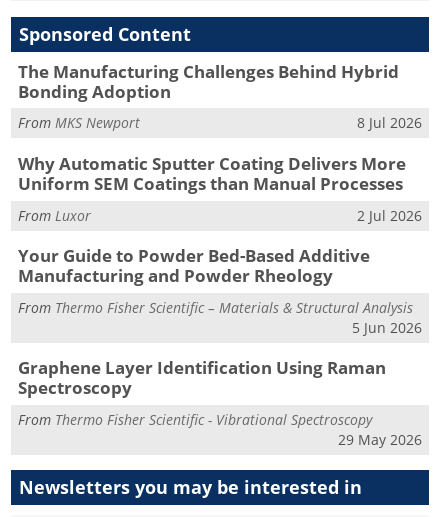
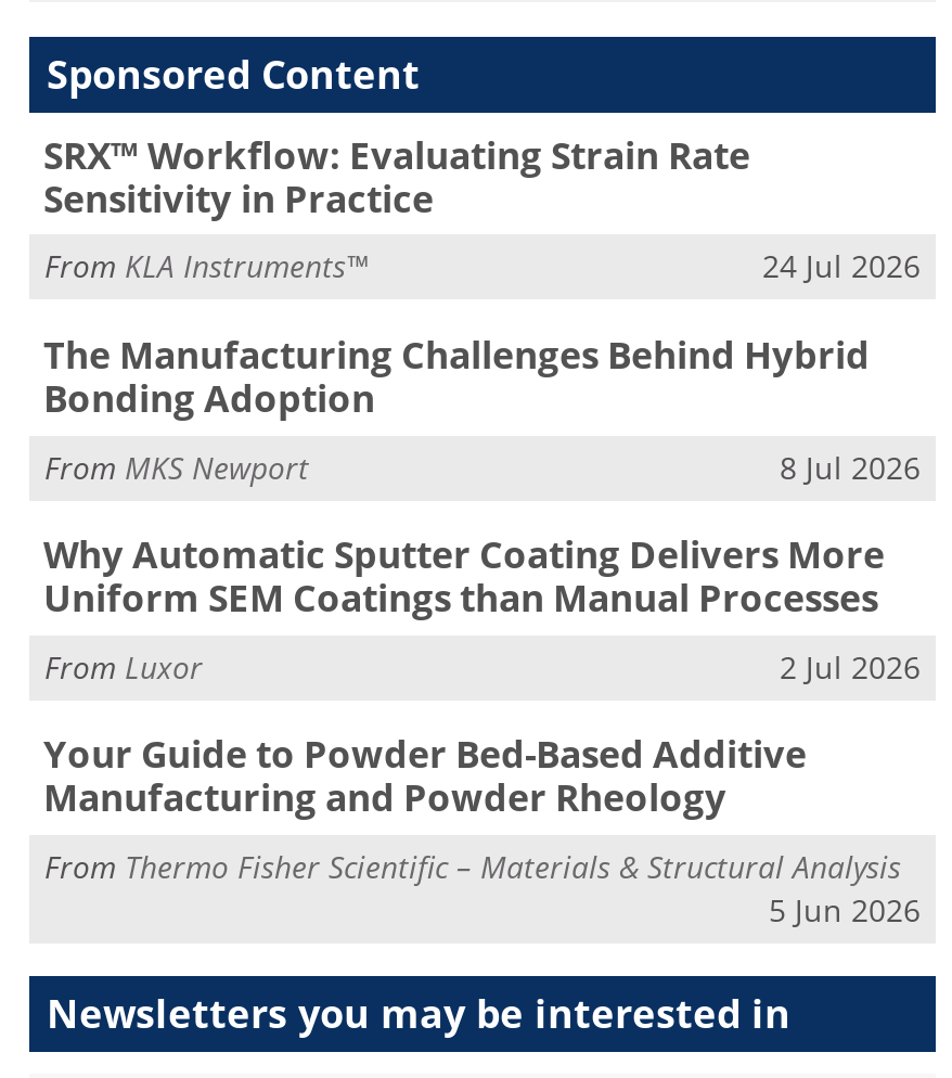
none -> [43,130,921,287] SRX™ Workflow: Evaluating Strain Rate | Sensitivity in Practice | From KLA Instruments™ | 24 Jul 2026
moved [17,60,422,337] -> [43,330,921,930]: The Manufacturing Challenges Behind Hybrid | Bonding Adoption | From MKS Newport | ... | From Thermo Fisher Scientific – Materials & Structural Analysis | 5 Jun 2026
[17,356,422,449] Graphene Layer Identification Using Raman | Spectroscopy | From Thermo Fisher Scientific - Vibrational Spectroscopy | 29 May 2026 -> none

